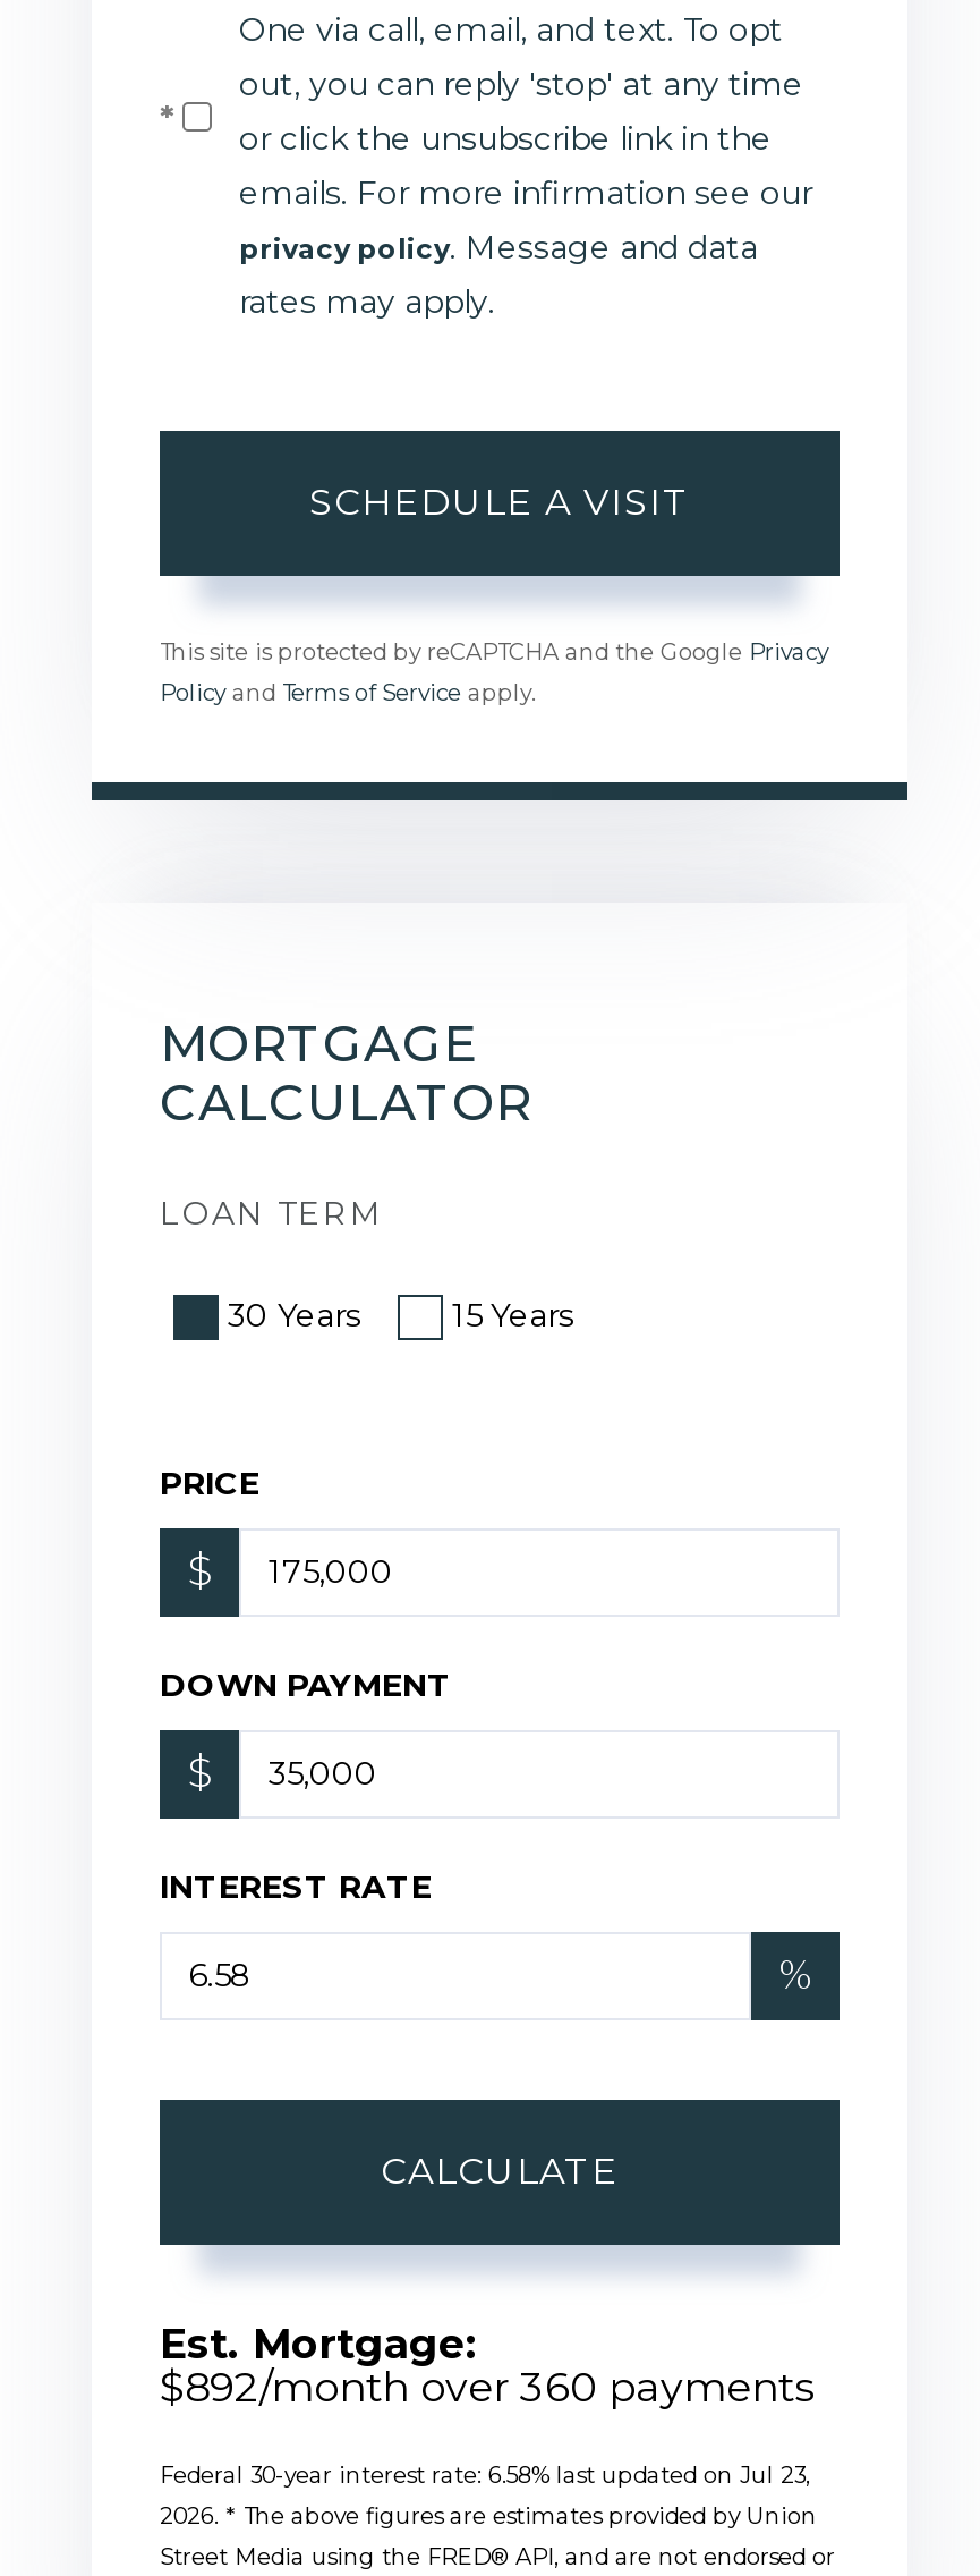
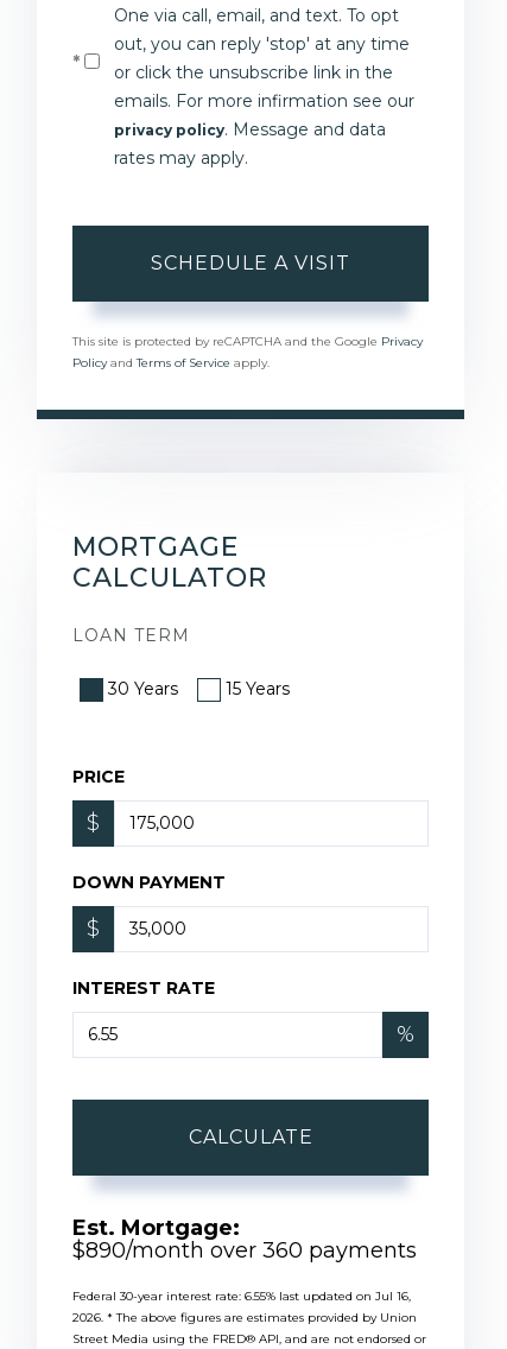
[160,2363,815,2413] $892/month over 360 payments -> [72,1237,417,1263] $890/month over 360 payments
[160,2460,810,2490] Federal 30-year interest rate: 6.58% last updated on Jul 23, -> [72,1288,411,1304] Federal 30-year interest rate: 6.55% last updated on Jul 16,

